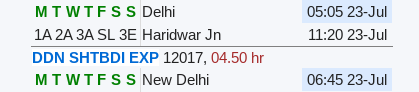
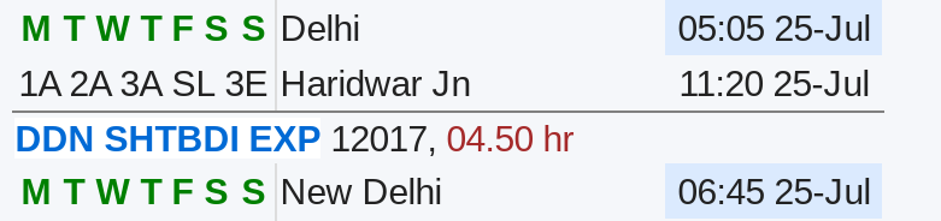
[307,3,387,20] 05:05 23-Jul -> [678,8,870,49] 05:05 25-Jul
[308,26,387,43] 11:20 23-Jul -> [679,63,869,104] 11:20 25-Jul
[307,71,387,88] 06:45 23-Jul -> [678,171,870,212] 06:45 25-Jul

